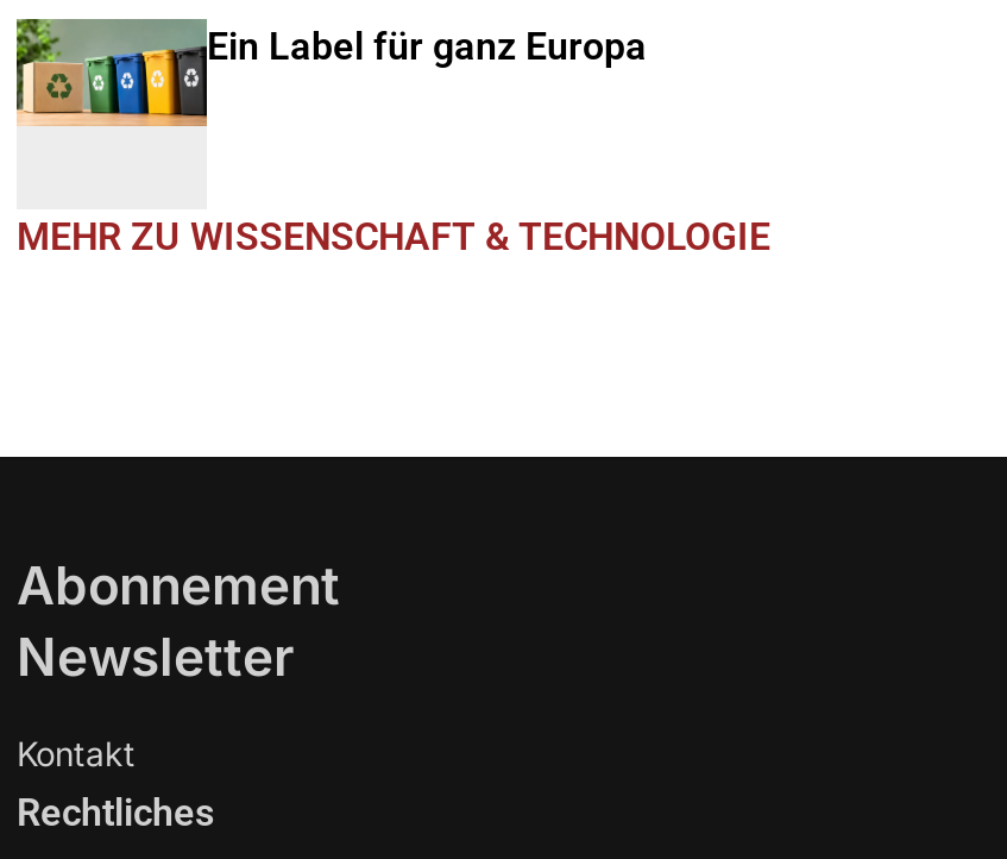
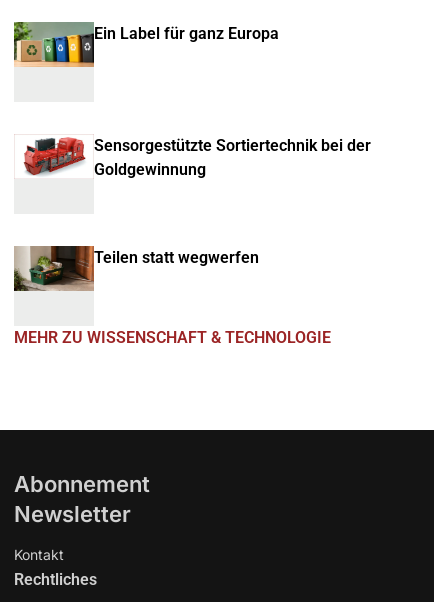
none -> [13,245,259,292] [image] | Teilen statt wegwerfen
none -> [23,136,371,179] [image] | Sensorgestützte Sortiertechnik bei der | Goldgewinnung

